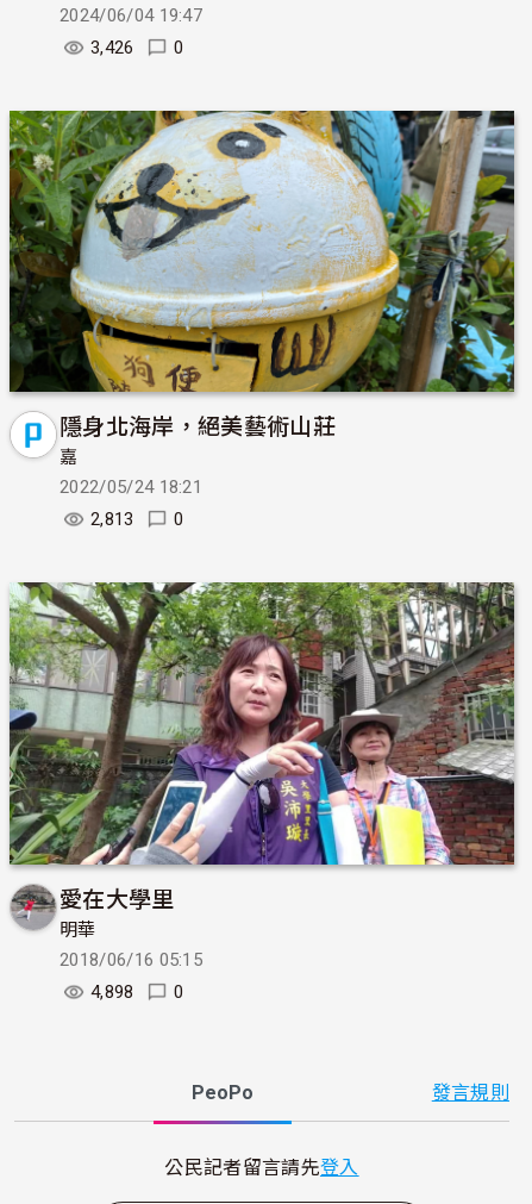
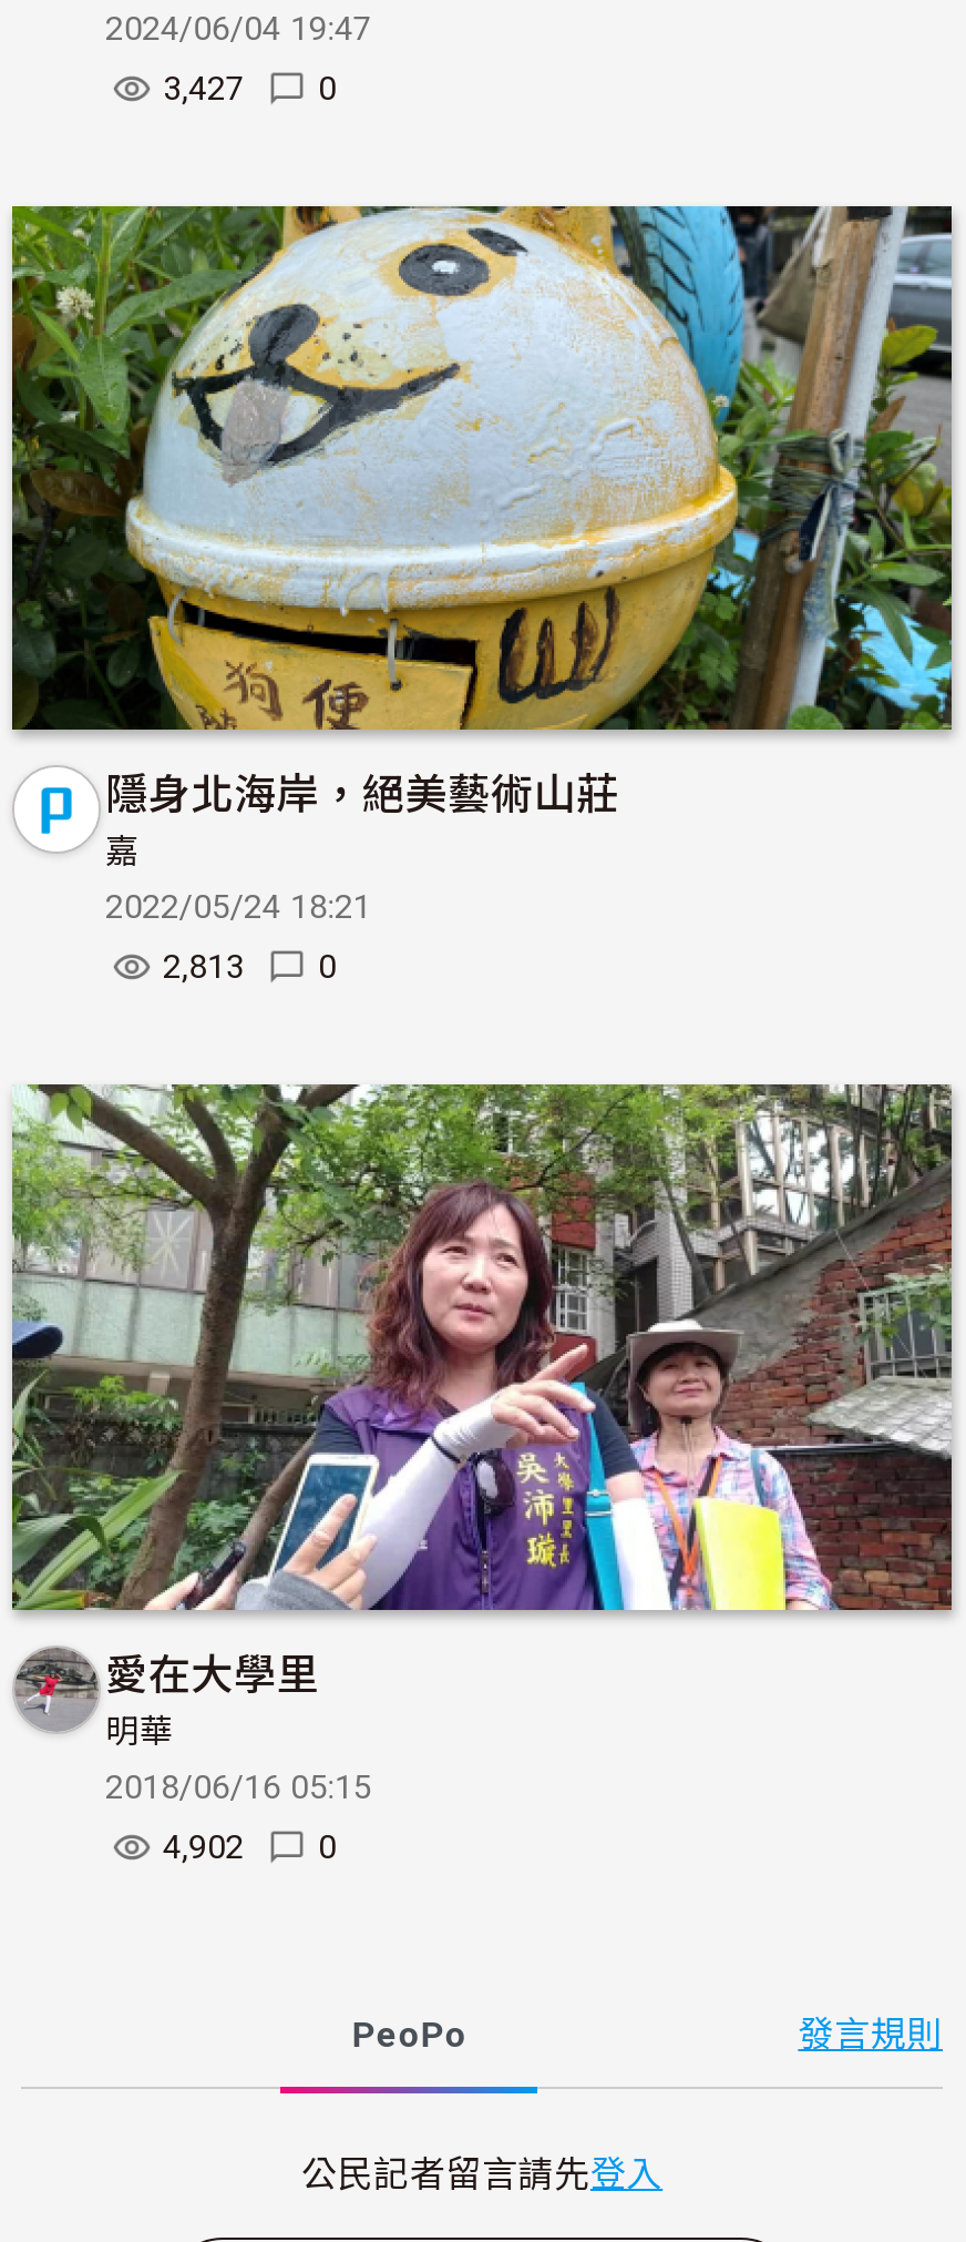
[90,36,184,58] 3,426 0 -> [163,68,336,108] 3,427 0
[90,981,184,1002] 4,898 0 -> [163,1827,336,1867] 4,902 0

